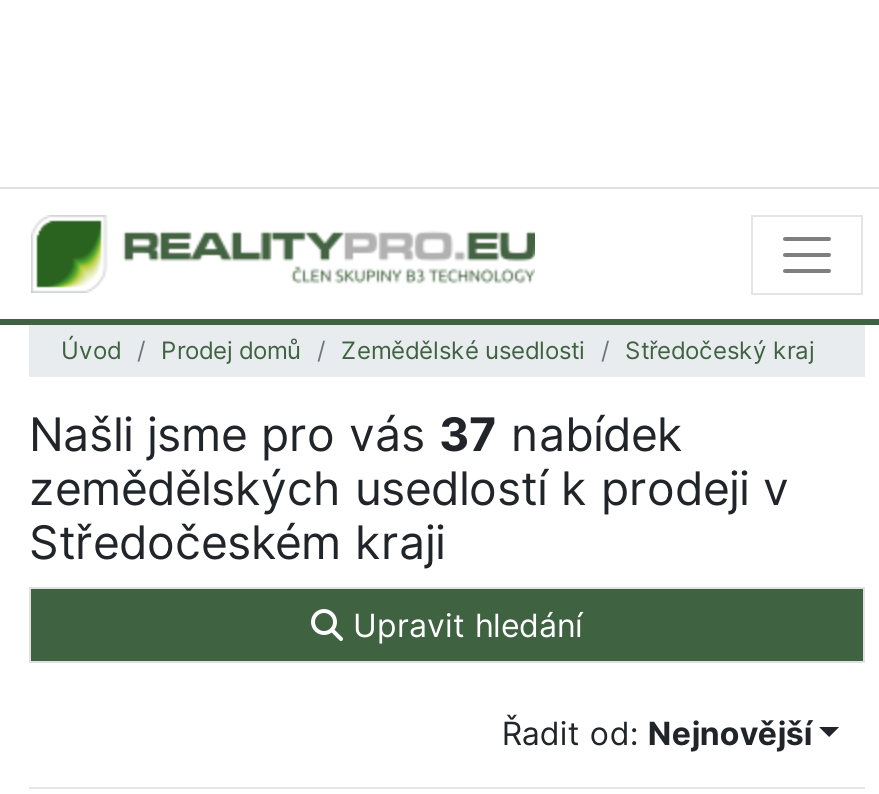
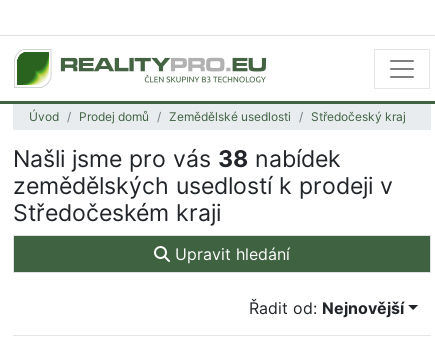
[29,407,683,463] Našli jsme pro vás 37 nabídek -> [13,145,341,173] Našli jsme pro vás 38 nabídek

